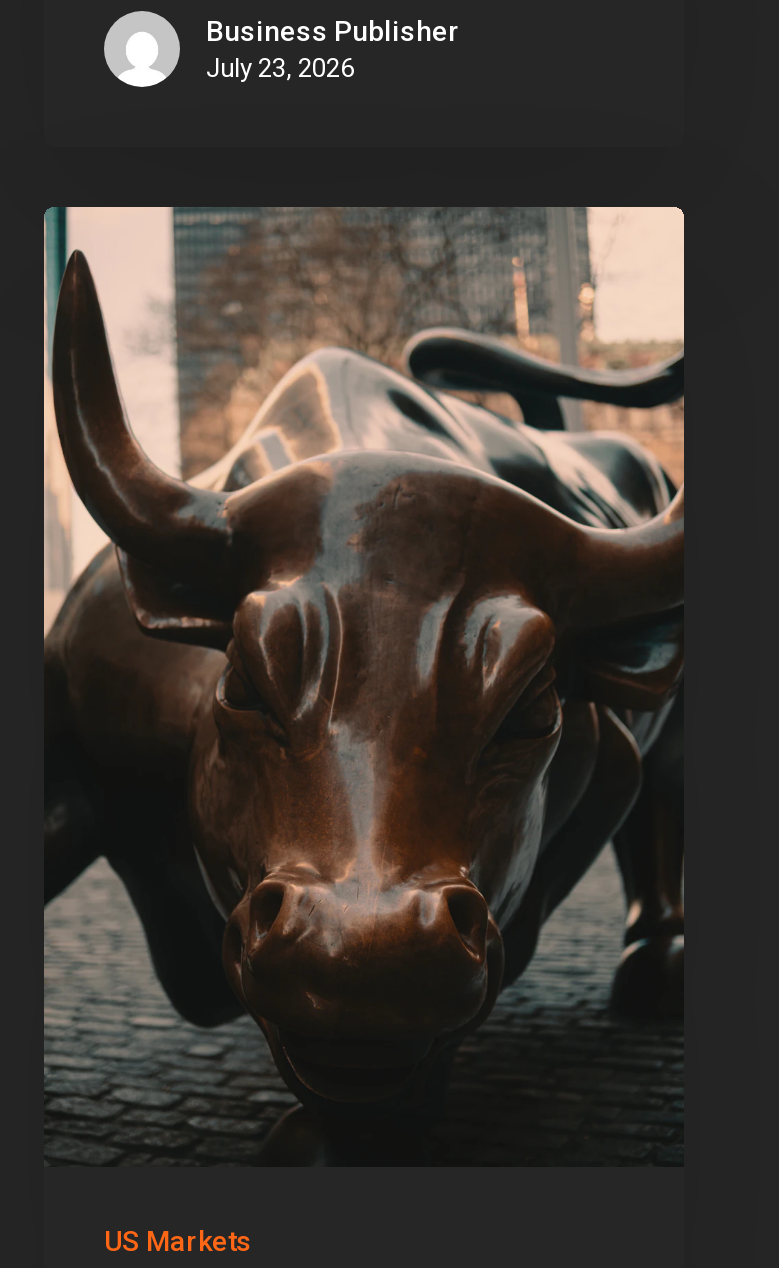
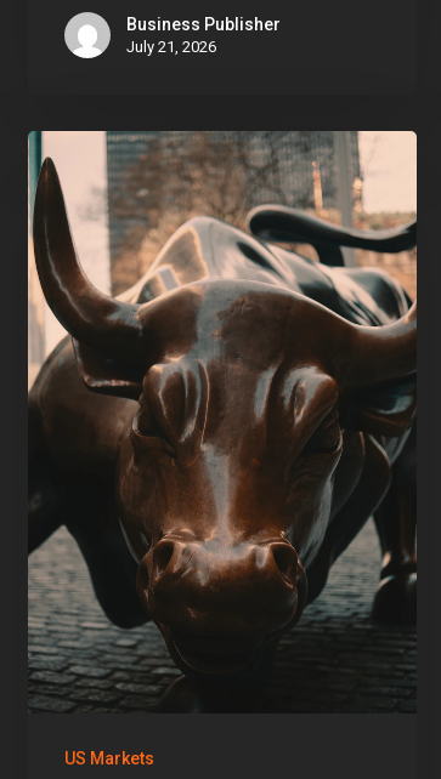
[206,53,354,83] July 23, 2026 -> [126,38,216,56] July 21, 2026

